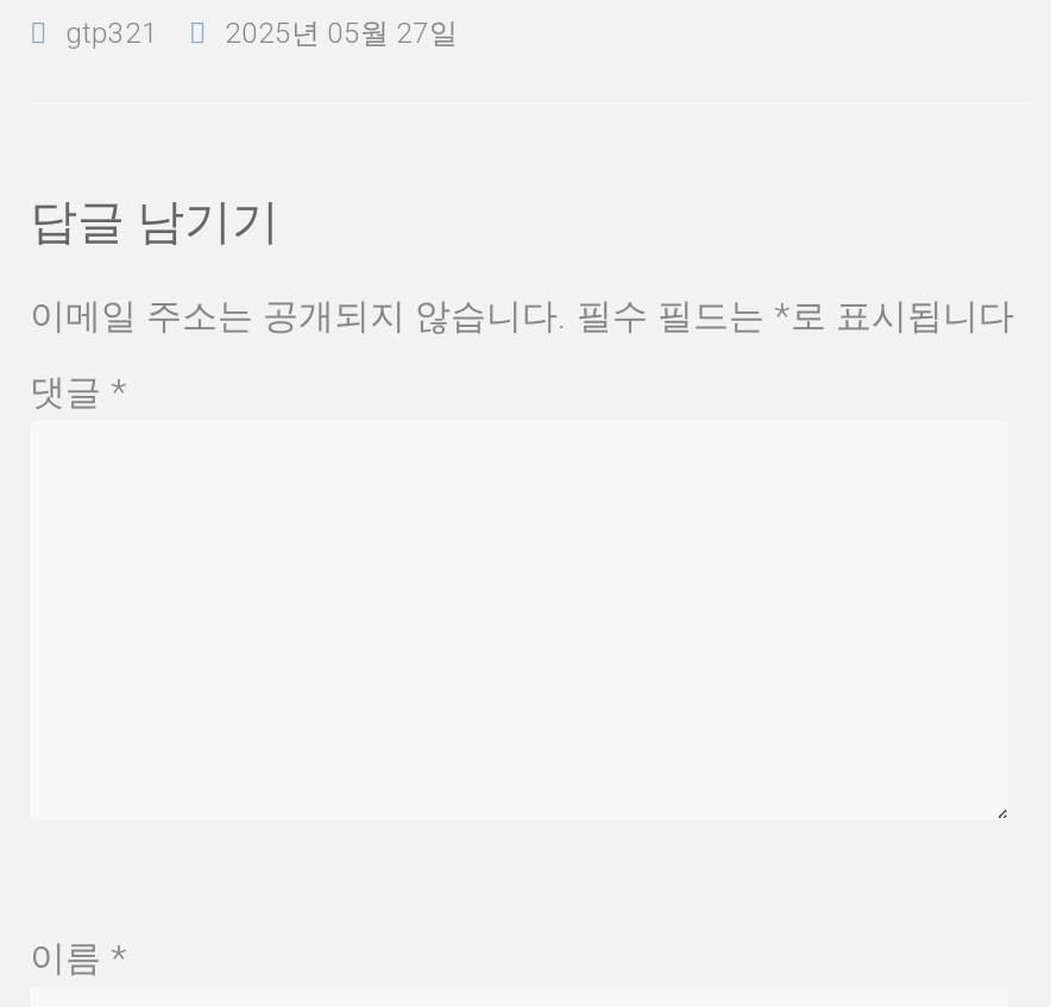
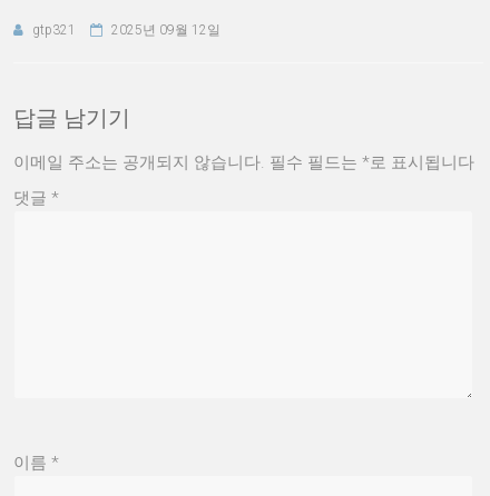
[224,17,457,50] 2025년 05월 27일 -> [112,22,221,38] 2025년 09월 12일

